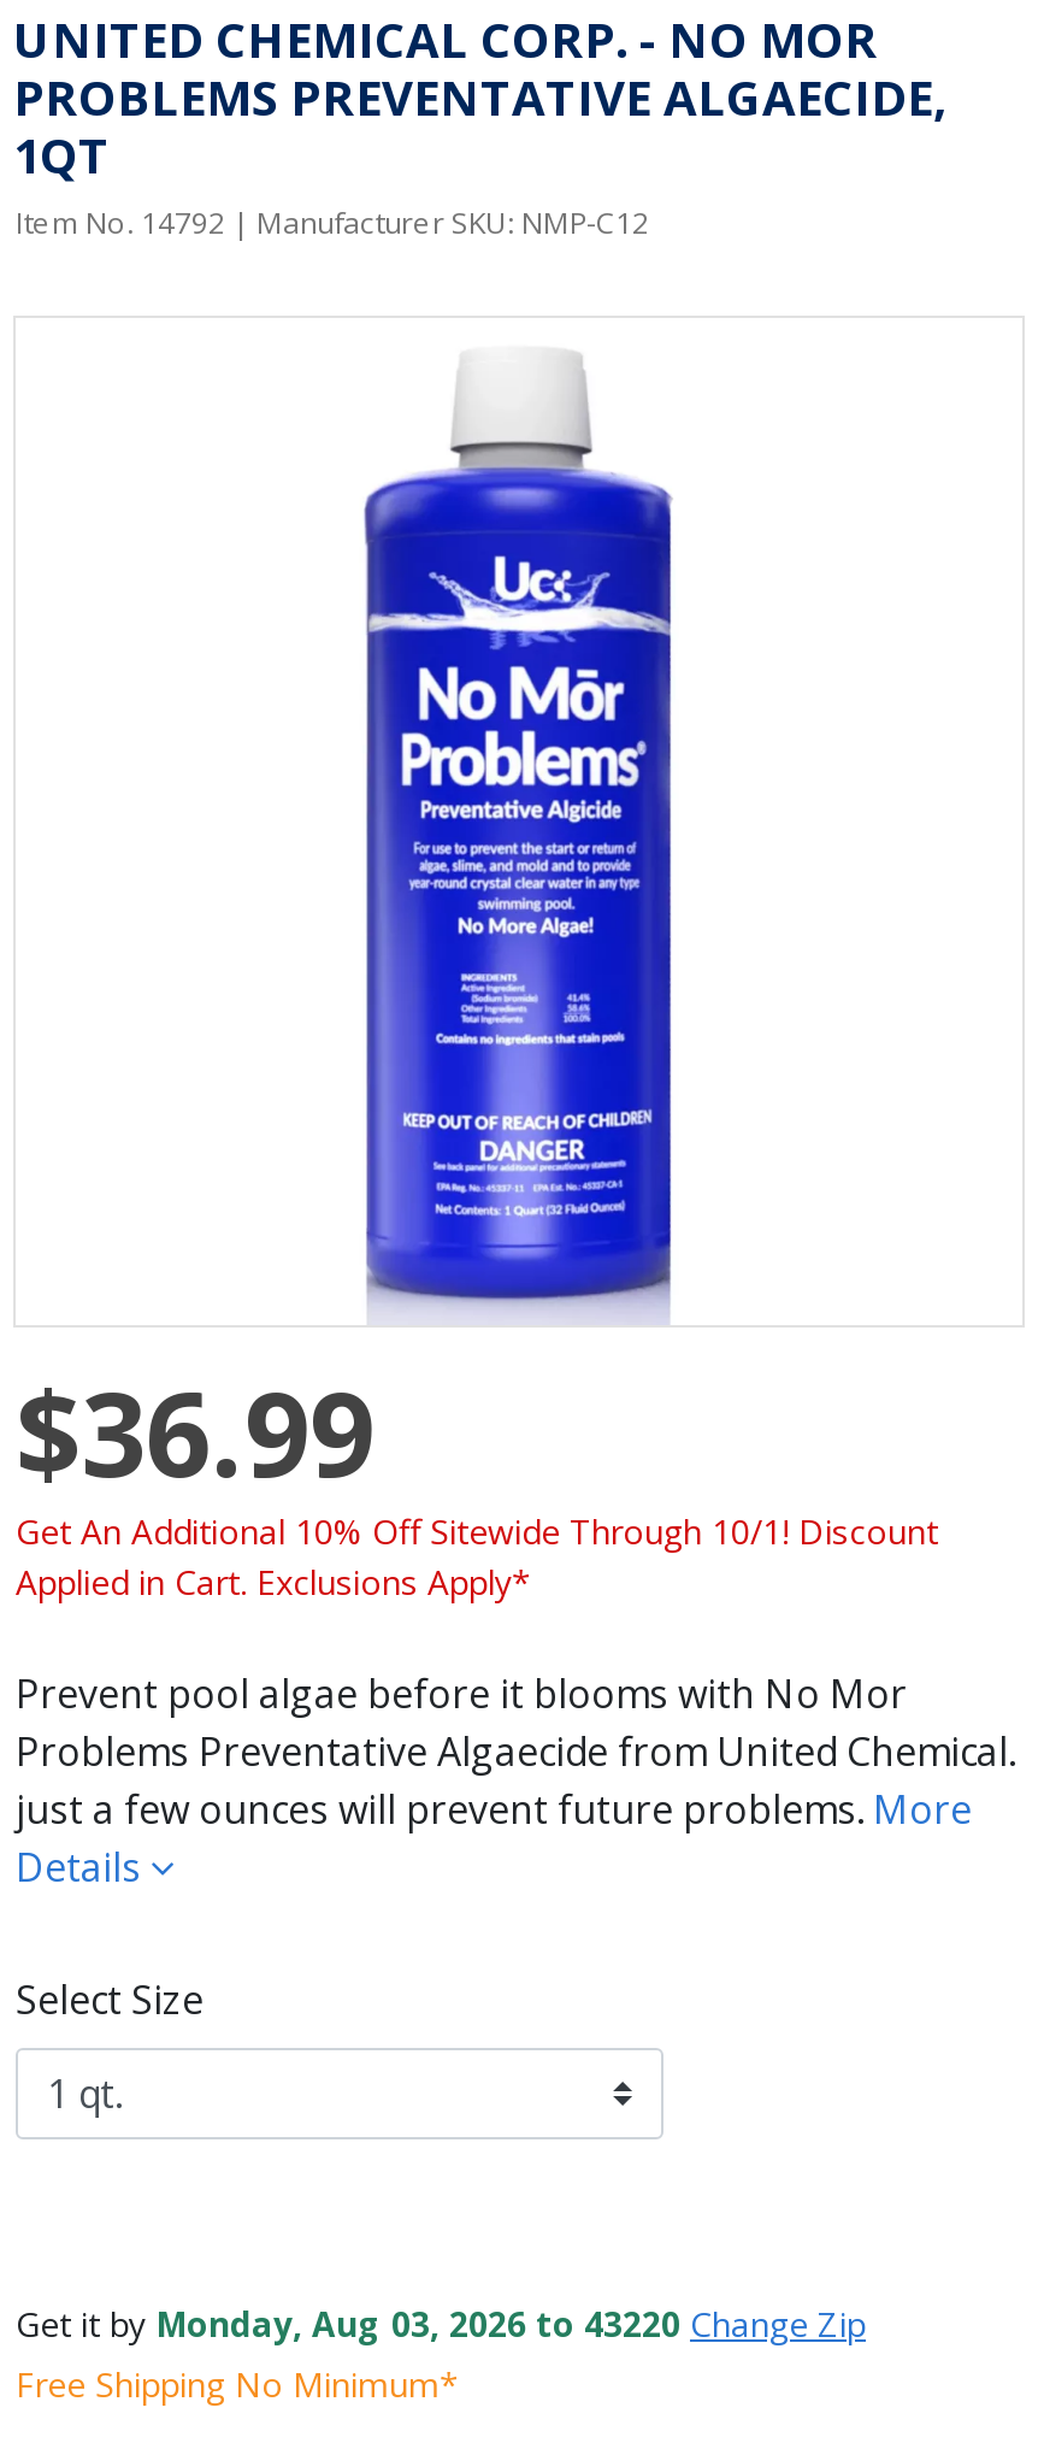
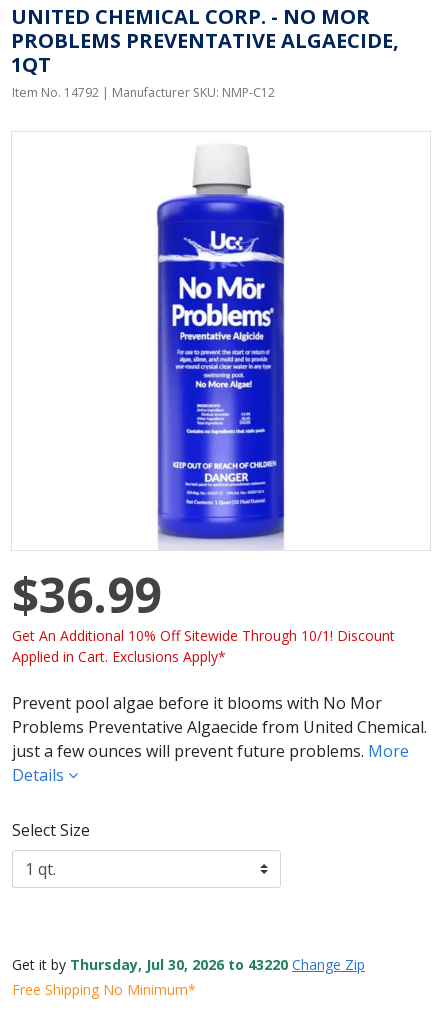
[16,2301,866,2347] Get it by Monday, Aug 03, 2026 to 43220 Change Zip -> [12,955,365,974] Get it by Thursday, Jul 30, 2026 to 43220 Change Zip

